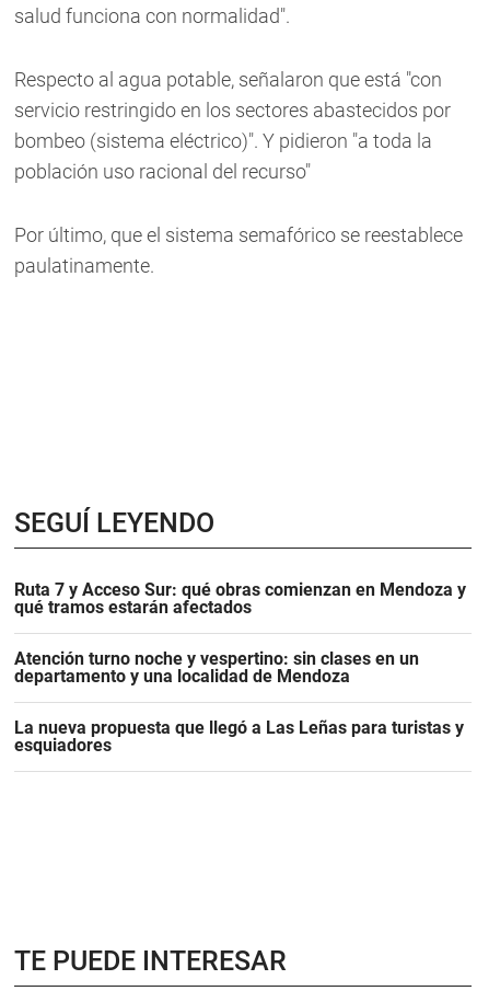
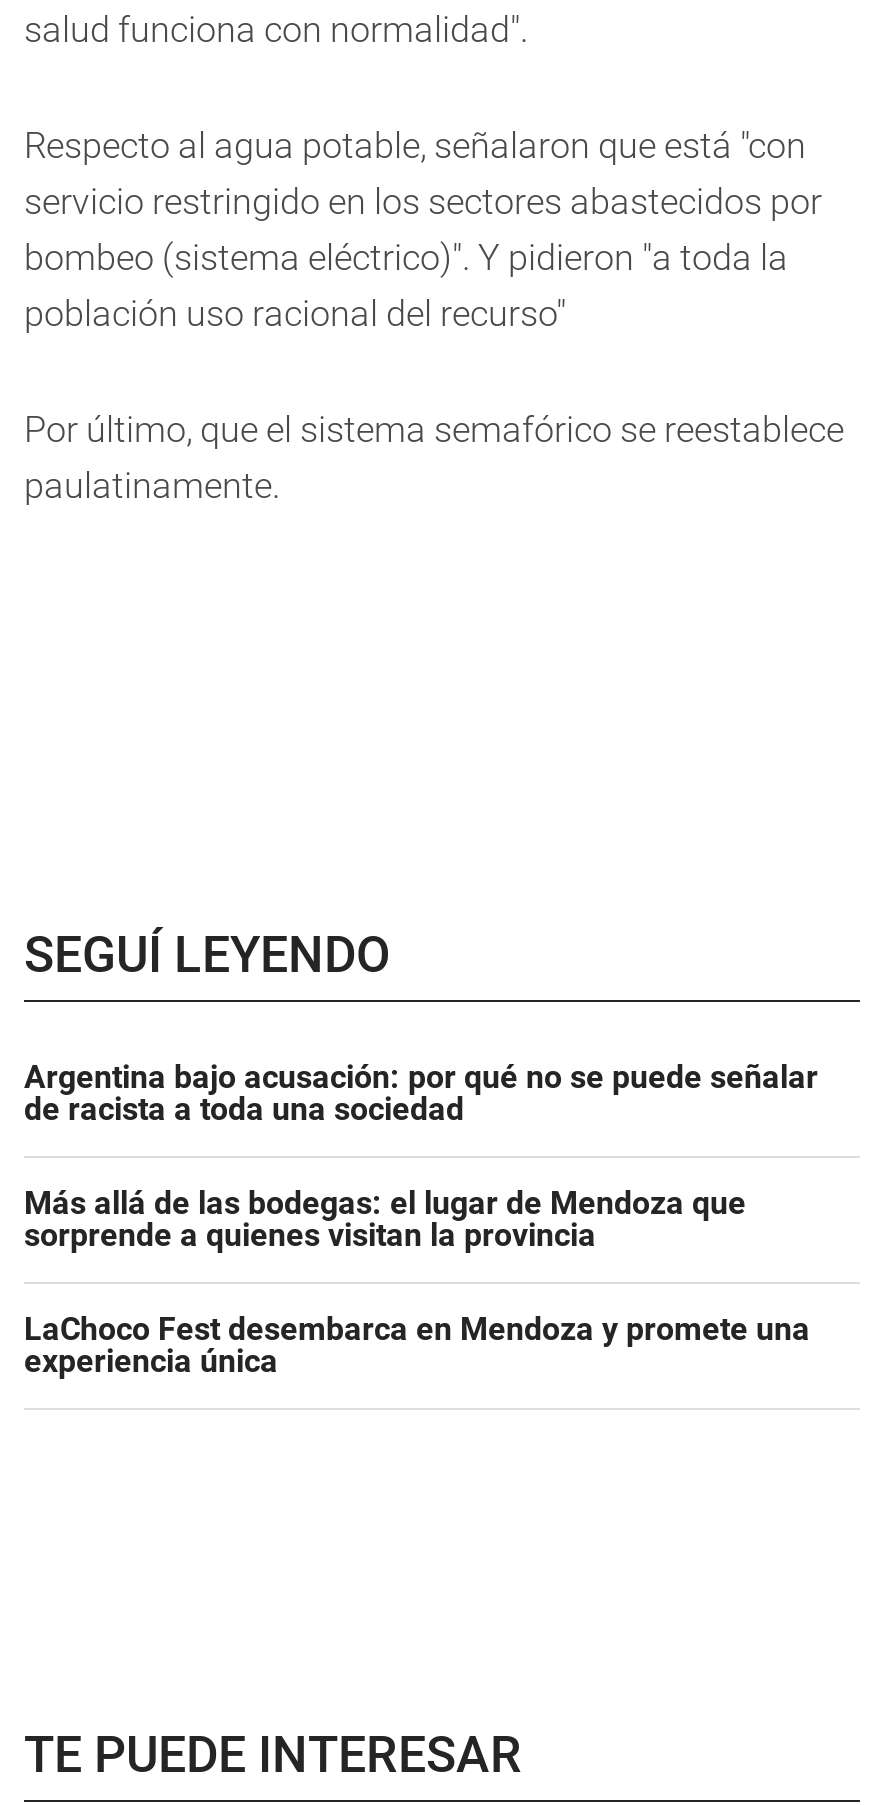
[14,580,466,618] Ruta 7 y Acceso Sur: qué obras comienzan en Mendoza y | qué tramos estarán afectados -> [24,1059,818,1129] Argentina bajo acusación: por qué no se puede señalar | de racista a toda una sociedad
[14,649,419,687] Atención turno noche y vespertino: sin clases en un | departamento y una localidad de Mendoza -> [24,1185,746,1255] Más allá de las bodegas: el lugar de Mendoza que | sorprende a quienes visitan la provincia
[14,718,464,756] La nueva propuesta que llegó a Las Leñas para turistas y | esquiadores -> [24,1311,810,1381] LaChoco Fest desembarca en Mendoza y promete una | experiencia única

